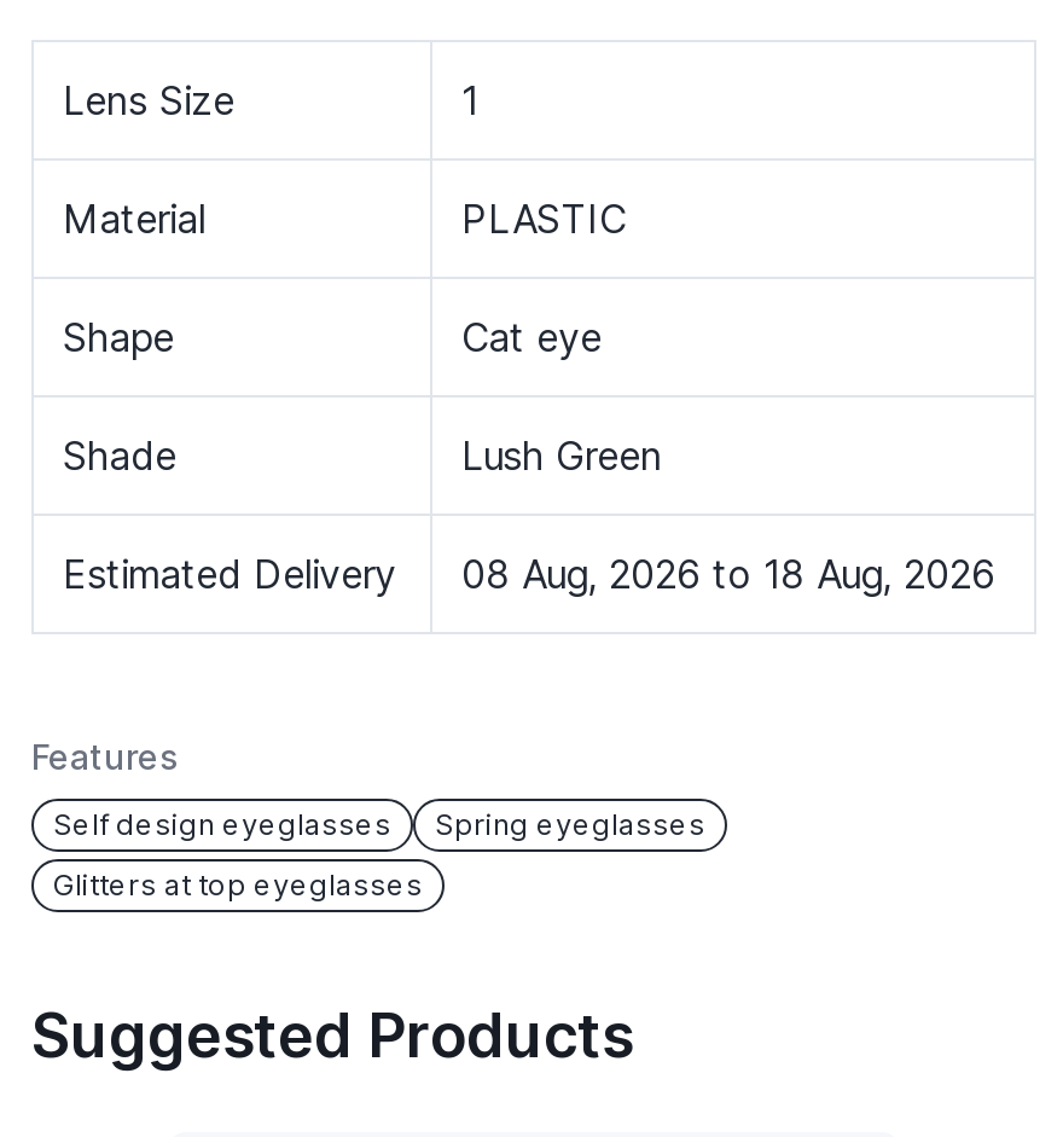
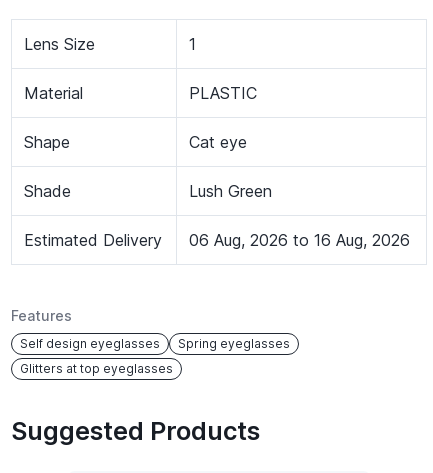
[63,551,995,599] Estimated Delivery 08 Aug, 2026 to 18 Aug, 2026 -> [24,230,410,250] Estimated Delivery 06 Aug, 2026 to 16 Aug, 2026

